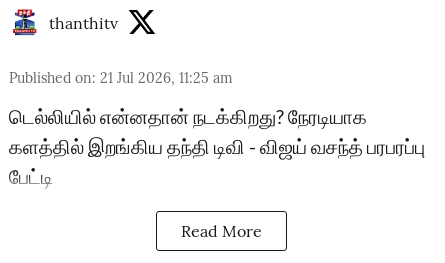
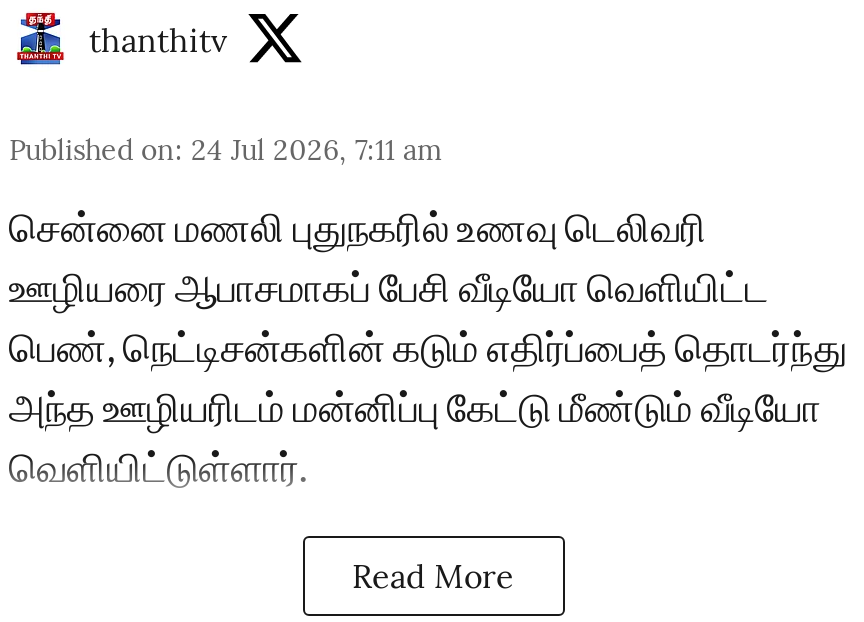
[9,69,233,87] Published on: 21 Jul 2026, 11:25 am -> [9,132,443,168] Published on: 24 Jul 2026, 7:11 am
[9,104,425,188] டெல்லியில் என்னதான் நடக்கிறது? நேரடியாக | களத்தில் இறங்கிய தந்தி டிவி - விஜய் வசந்த் பரபரப்பு | பேட்டி -> [9,202,847,490] சென்னை மணலி புதுநகரில் உணவு டெலிவரி | ஊழியரை ஆபாசமாகப் பேசி வீடியோ வெளியிட்ட | பெண், நெட்டிசன்களின் கடும் எதிர்ப்பைத் தொடர்ந்து | அந்த ஊழியரிடம் மன்னிப்பு கேட்டு மீண்டும் வீடியோ | வெளியிட்டுள்ளார்.

